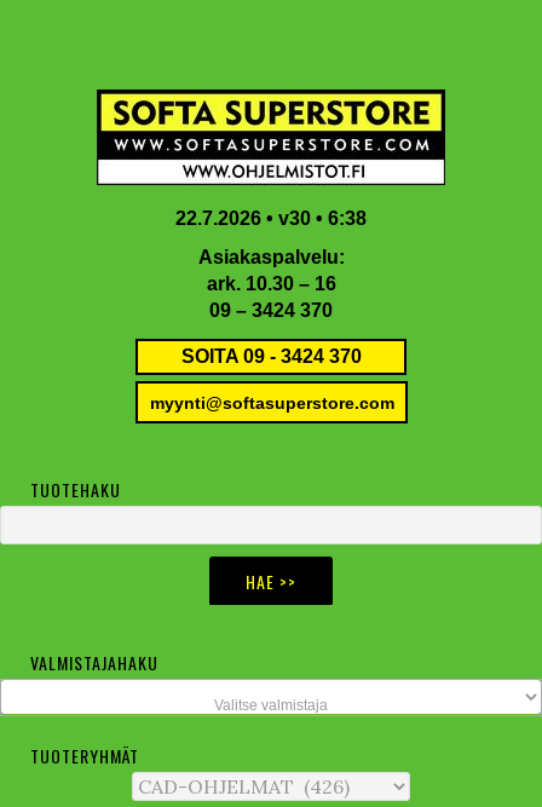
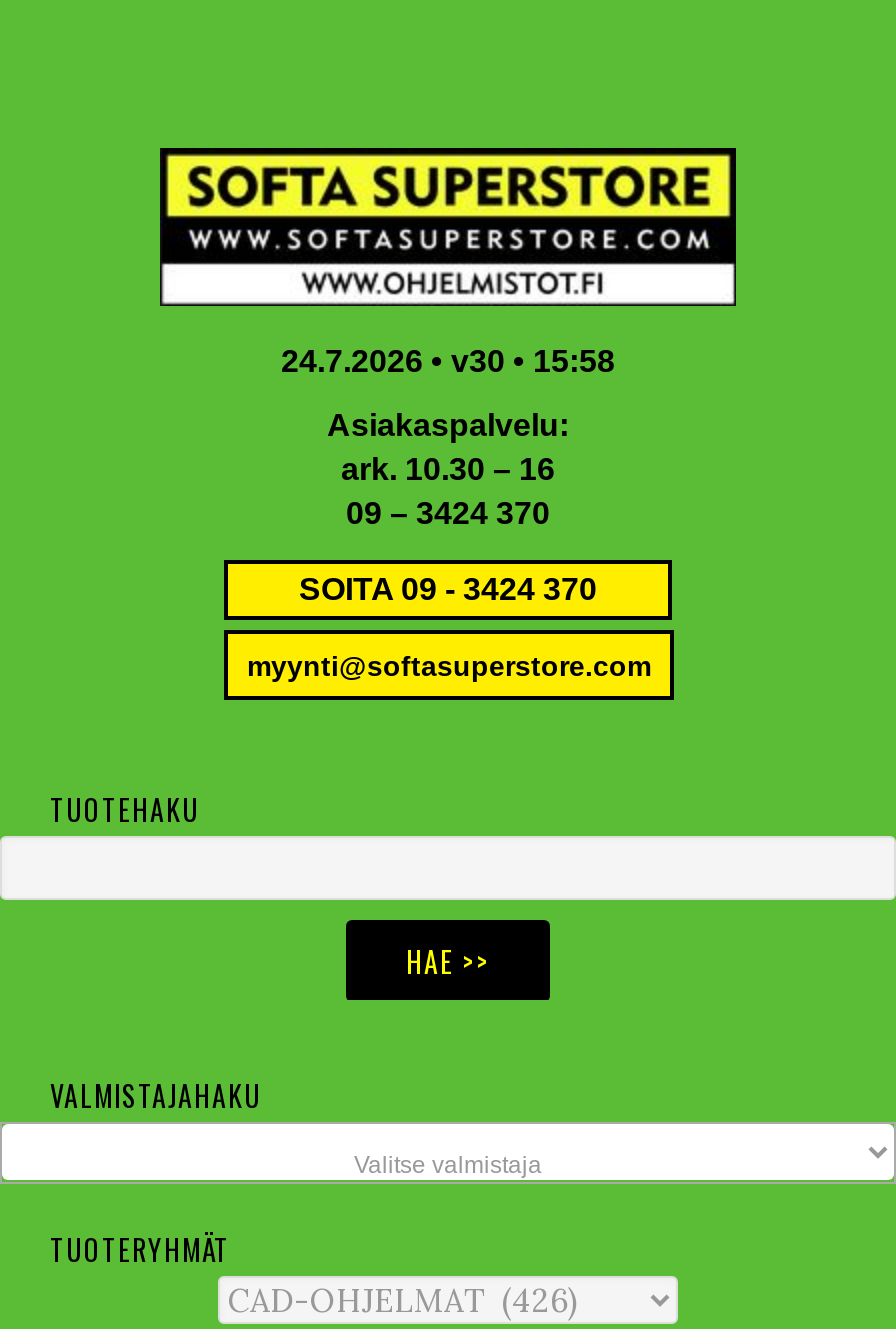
[175,208,367,229] 22.7.2026 • v30 • 6:38 -> [281,344,615,378] 24.7.2026 • v30 • 15:58

